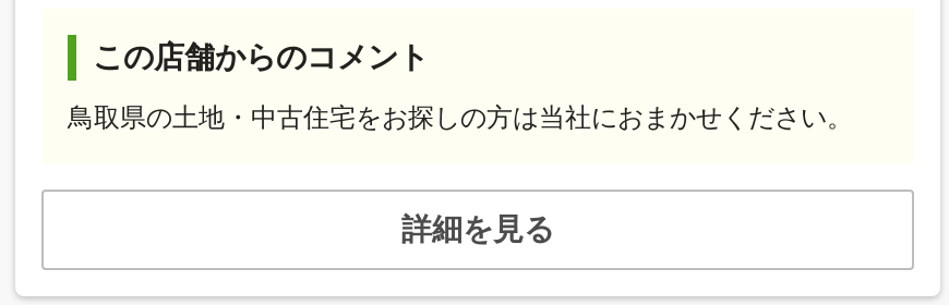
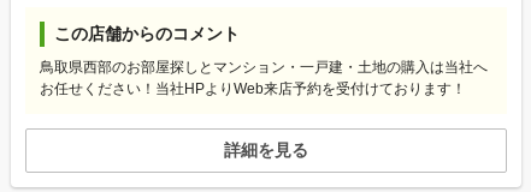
[68,102,853,133] 鳥取県の土地・中古住宅をお探しの方は当社におまかせください。 -> [40,59,488,97] 鳥取県西部のお部屋探しとマンション・一戸建・土地の購入は当社へ | お任せください！当社HPよりWeb来店予約を受付けております！

